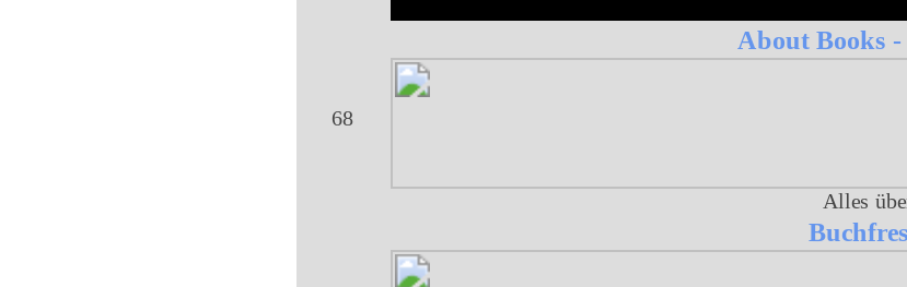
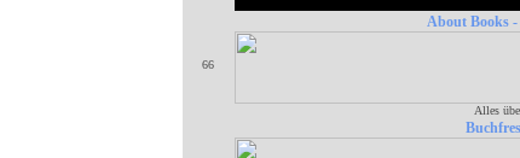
[332,106,353,130] 68 -> [202,58,214,71] 66

